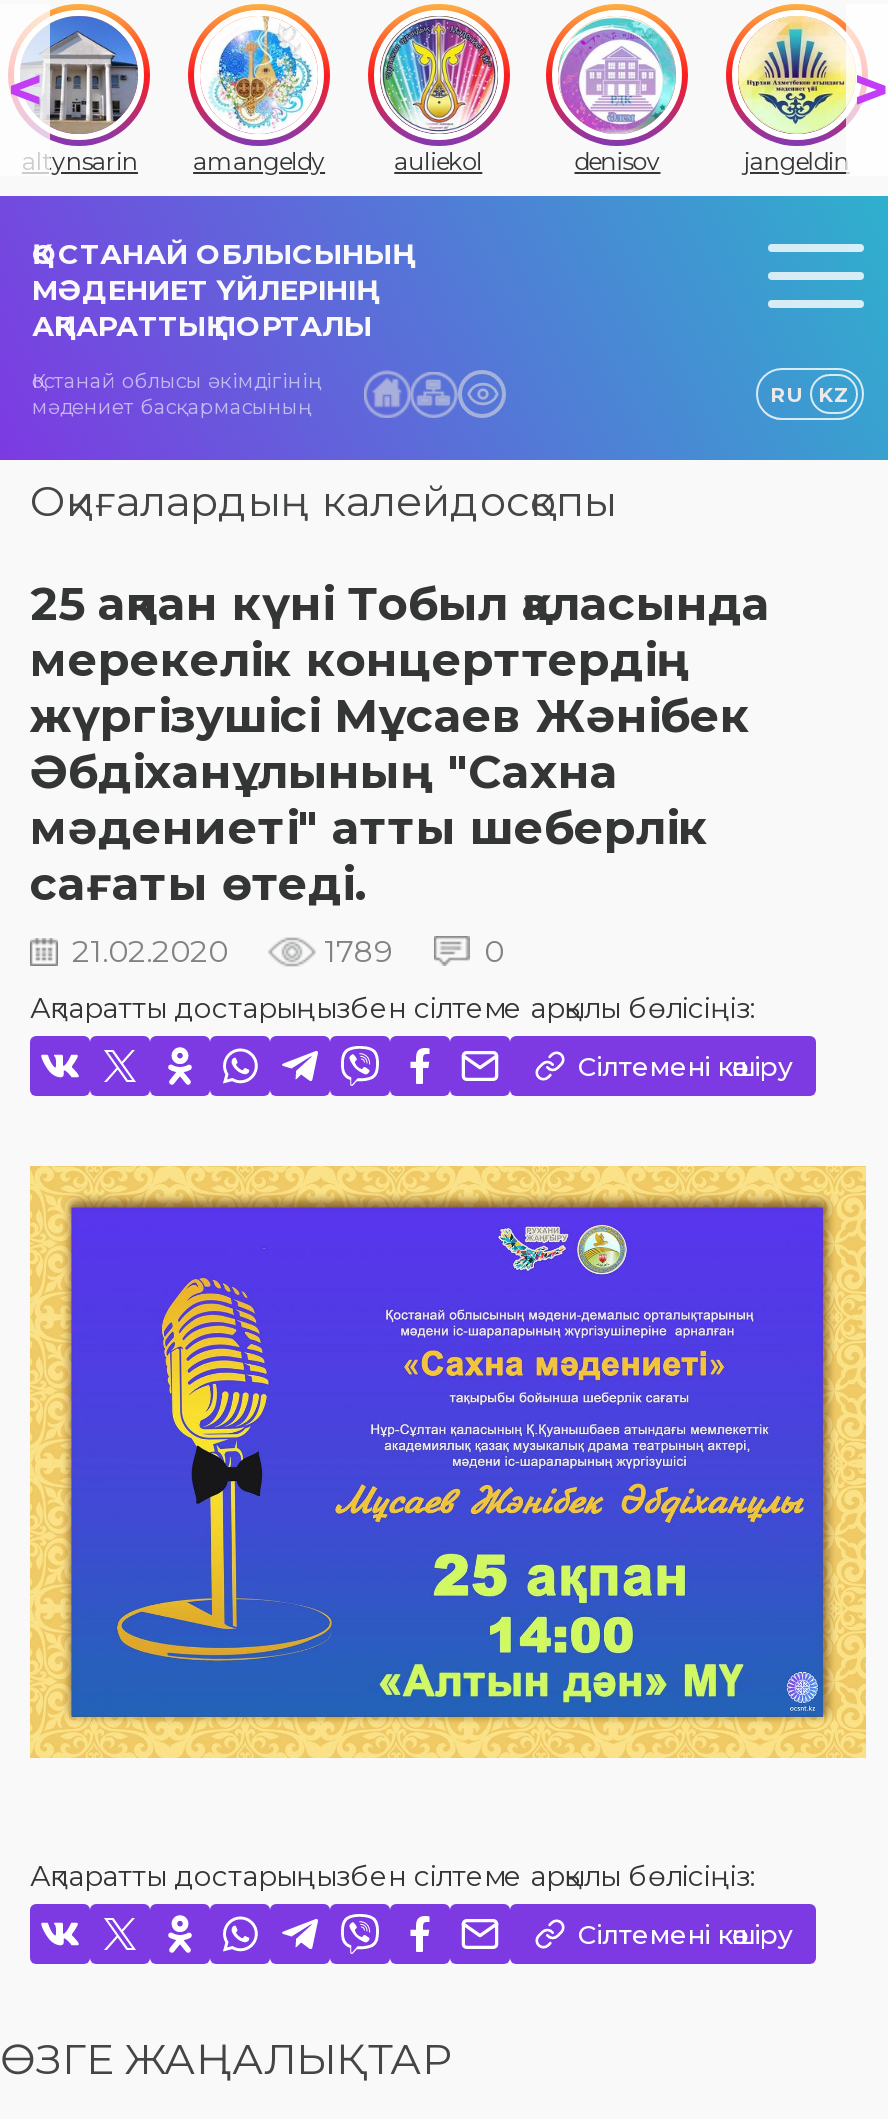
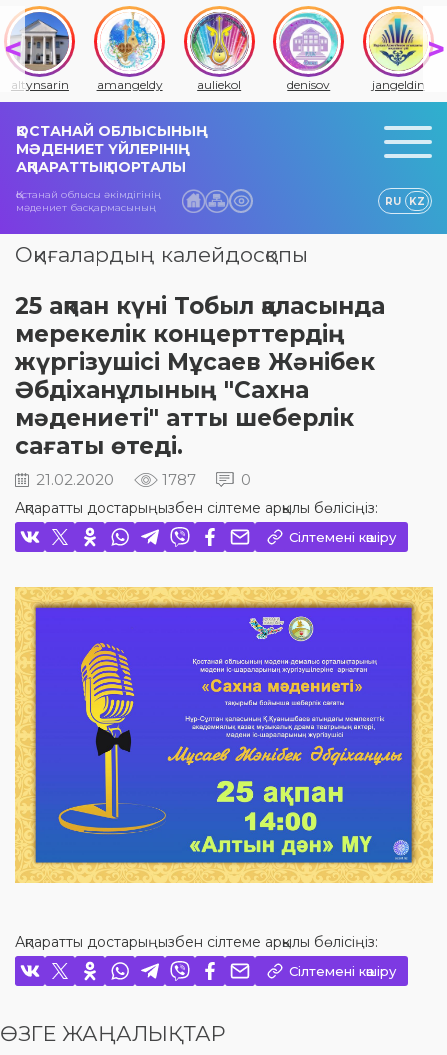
[324,932,394,970] 1789 -> [162,470,196,489] 1787

